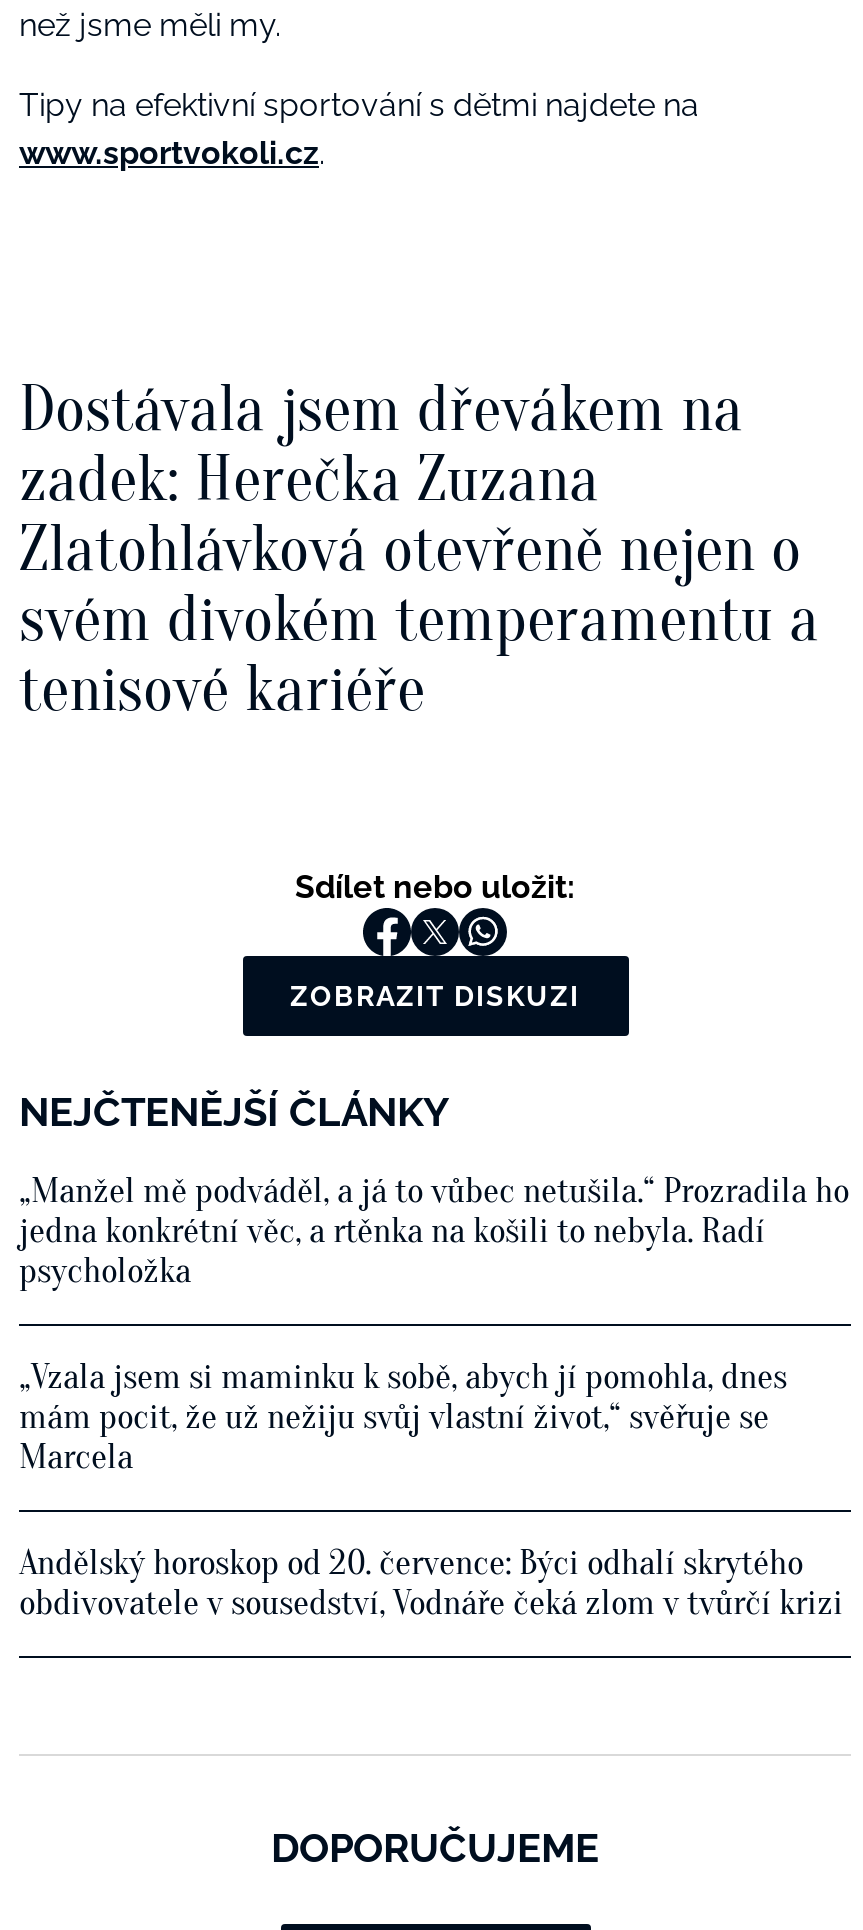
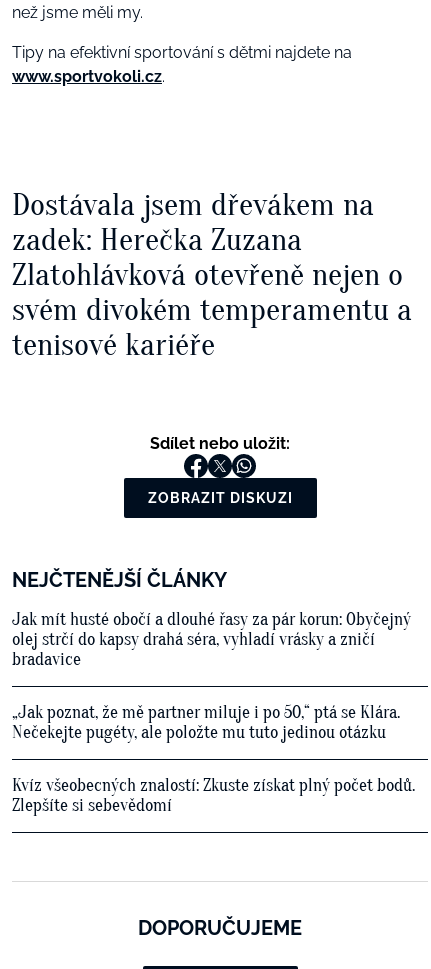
moved [19,1088,449,1136] -> [12,568,227,592]: NEJČTENĚJŠÍ ČLÁNKY
[19,1170,849,1292] „Manžel mě podváděl, a já to vůbec netušila.“ Prozradila ho | jedna konkrétní věc, a rtěnka na košili to nebyla. Radí | psycholožka -> [12,609,411,670] Jak mít husté obočí a dlouhé řasy za pár korun: Obyčejný | olej strčí do kapsy drahá séra, vyhladí vrásky a zničí | bradavice
[19,1356,787,1478] „Vzala jsem si maminku k sobě, abych jí pomohla, dnes | mám pocit, že už nežiju svůj vlastní život,“ svěřuje se | Marcela -> [12,702,400,743] „Jak poznat, že mě partner miluje i po 50,“ ptá se Klára. | Nečekejte pugéty, ale položte mu tuto jedinou otázku
[19,1542,843,1624] Andělský horoskop od 20. července: Býci odhalí skrytého | obdivovatele v sousedství, Vodnáře čeká zlom v tvůrčí krizi -> [12,775,415,816] Kvíz všeobecných znalostí: Zkuste získat plný počet bodů. | Zlepšíte si sebevědomí

